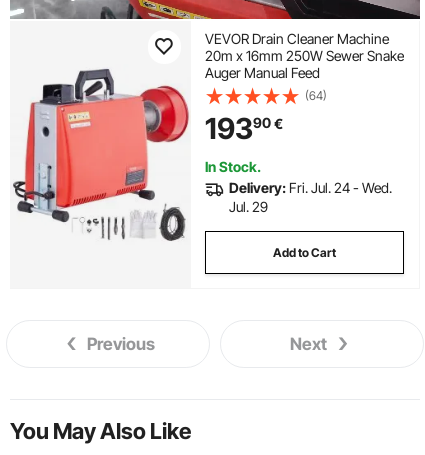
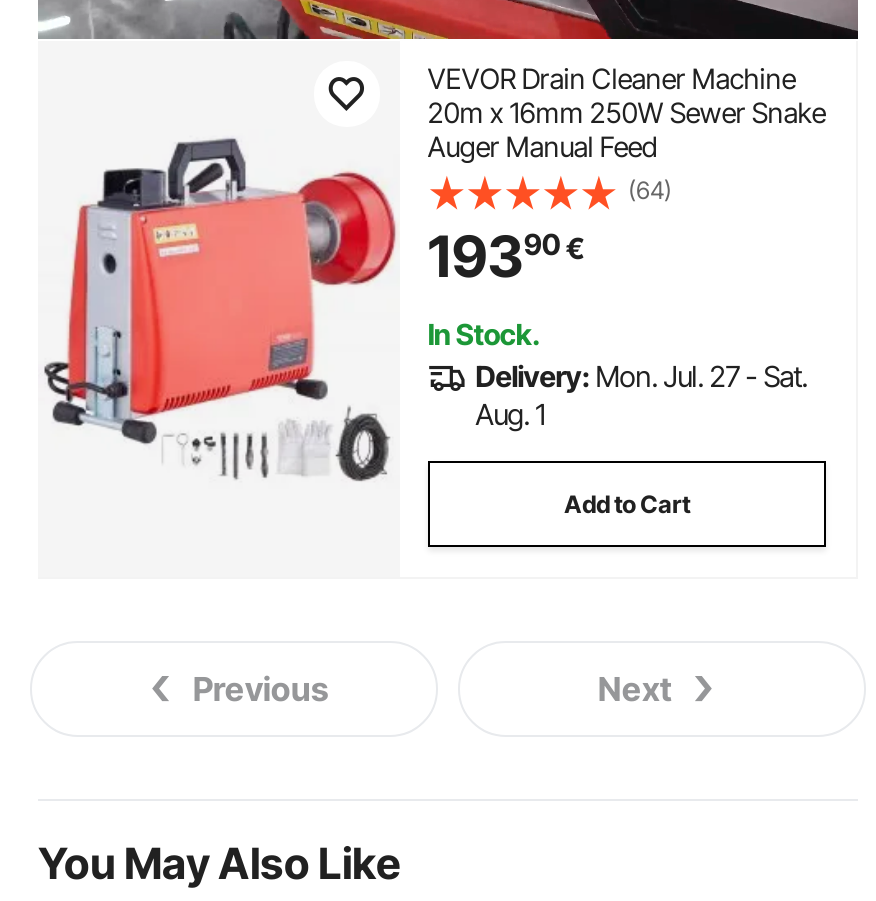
[229,179,392,215] Delivery: Fri. Jul. 24 - Wed. | Jul. 29 -> [475,359,807,431] Delivery: Mon. Jul. 27 - Sat. | Aug. 1

